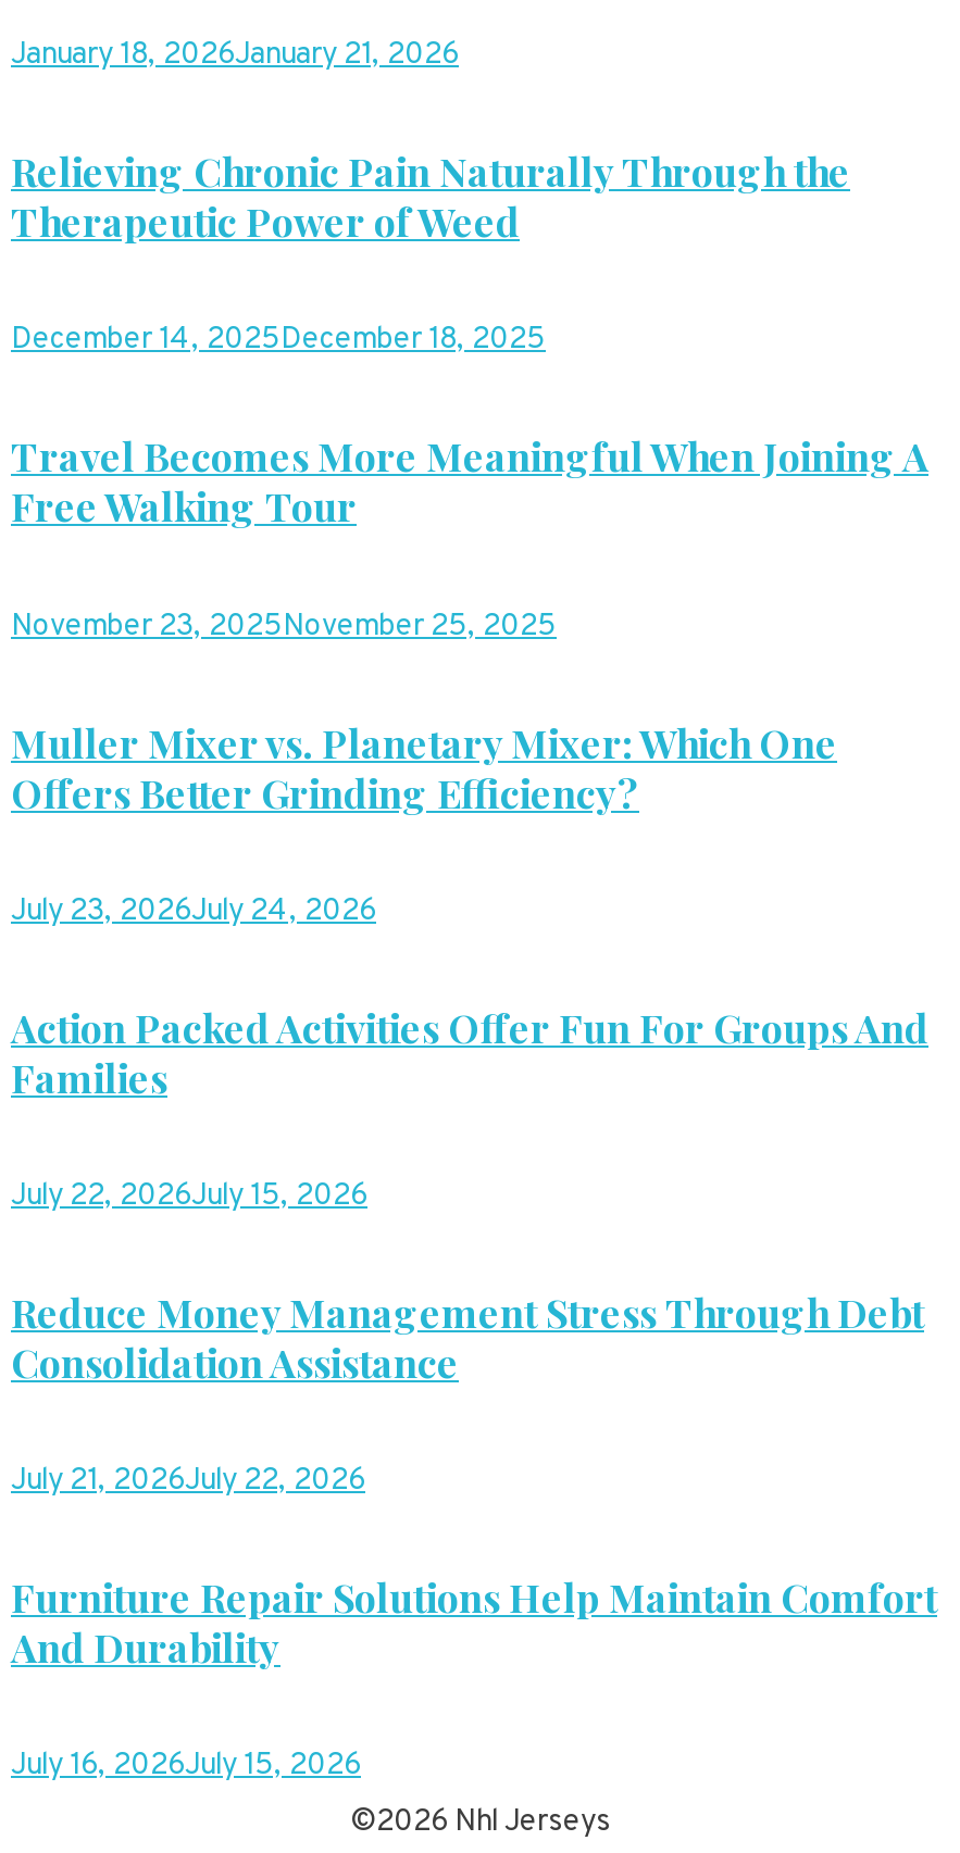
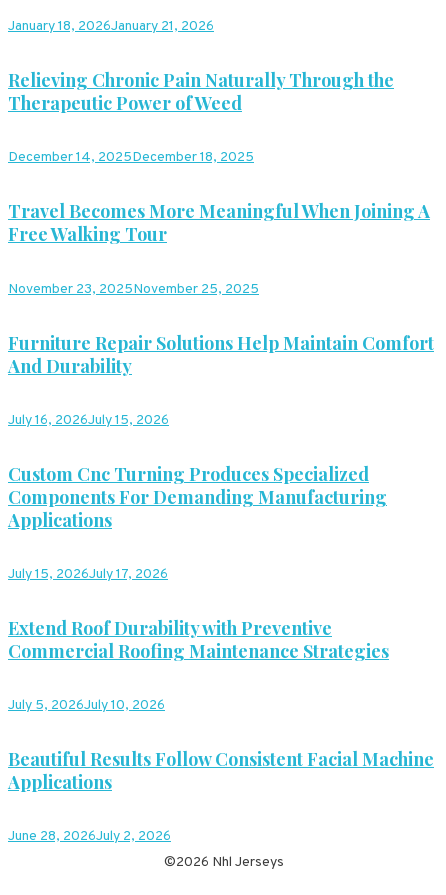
[11,716,928,1499] Muller Mixer vs. Planetary Mixer: Which One | Offers Better Grinding Efficiency? | July 23, 2026July 24, 2026 | Action Packed Activities Offer Fun For Groups And | Families | July 22, 2026July 15, 2026 | Reduce Money Management Stress Through Debt | Consolidation Assistance | July 21, 2026July 22, 2026 -> none
moved [11,1571,937,1784] -> [8,331,434,429]: Furniture Repair Solutions Help Maintain Comfort | And Durability | July 16, 2026July 15, 2026
none -> [8,462,434,845] Custom Cnc Turning Produces Specialized | Components For Demanding Manufacturing | Applications | July 15, 2026July 17, 2026 | Extend Roof Durability with Preventive | Commercial Roofing Maintenance Strategies | July 5, 2026July 10, 2026 | Beautiful Results Follow Consistent Facial Machine | Applications | June 28, 2026July 2, 2026

